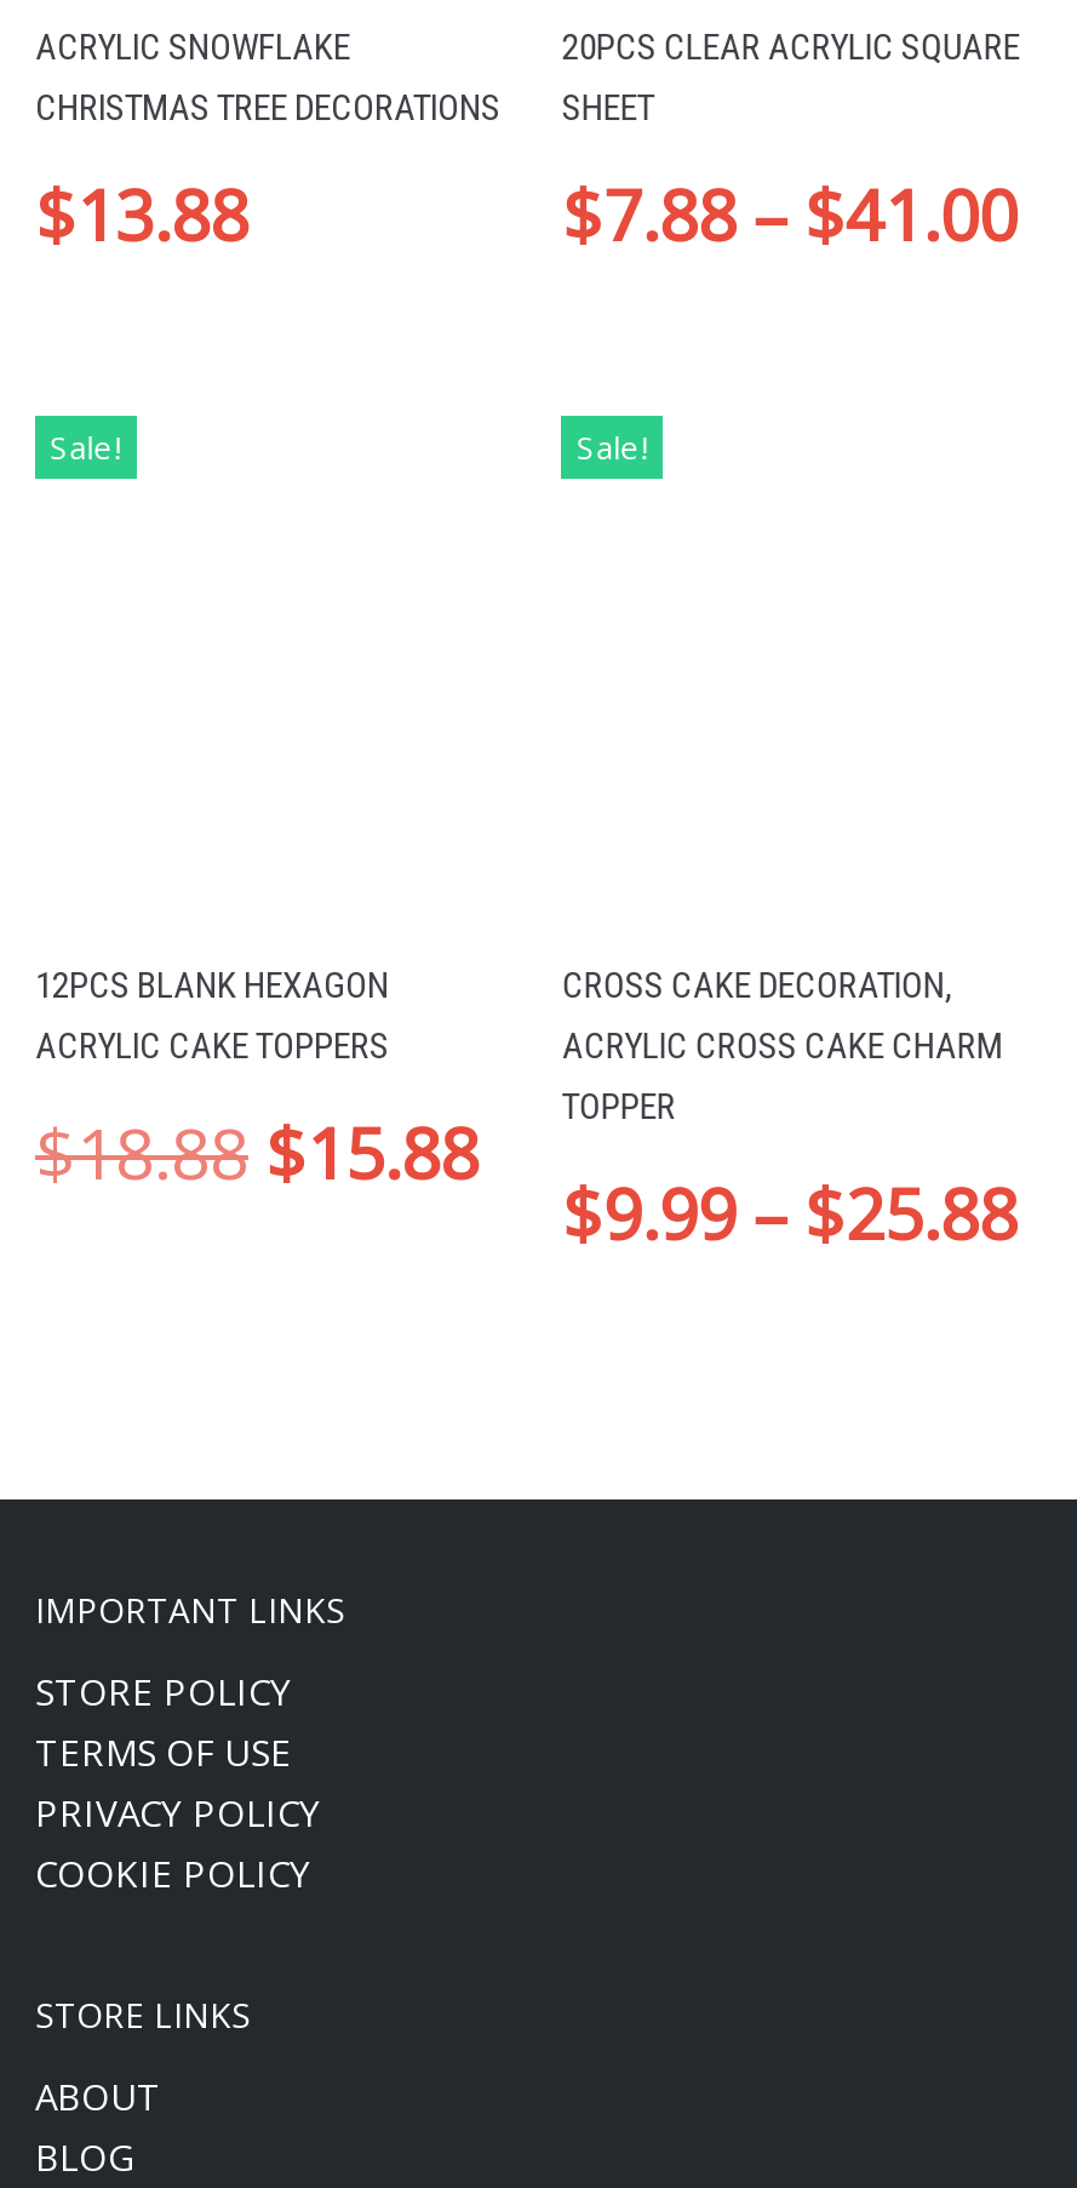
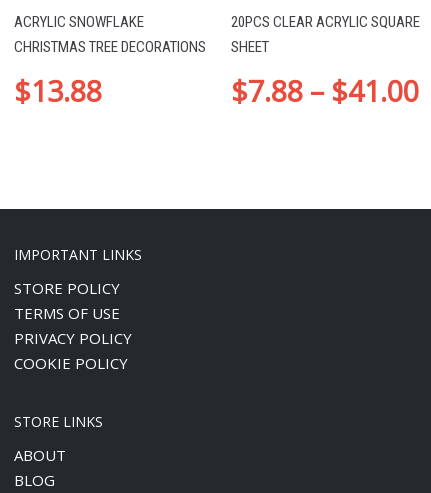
[50,424,121,468] Sale! -> none
[577,424,647,468] Sale! -> none
[35,964,479,1198] 12PCS BLANK HEXAGON | ACRYLIC CAKE TOPPERS | $18.88 $15.88 -> none
[562,964,1017,1258] CROSS CAKE DECORATION, | ACRYLIC CROSS CAKE CHARM | TOPPER | $9.99 – $25.88 -> none

